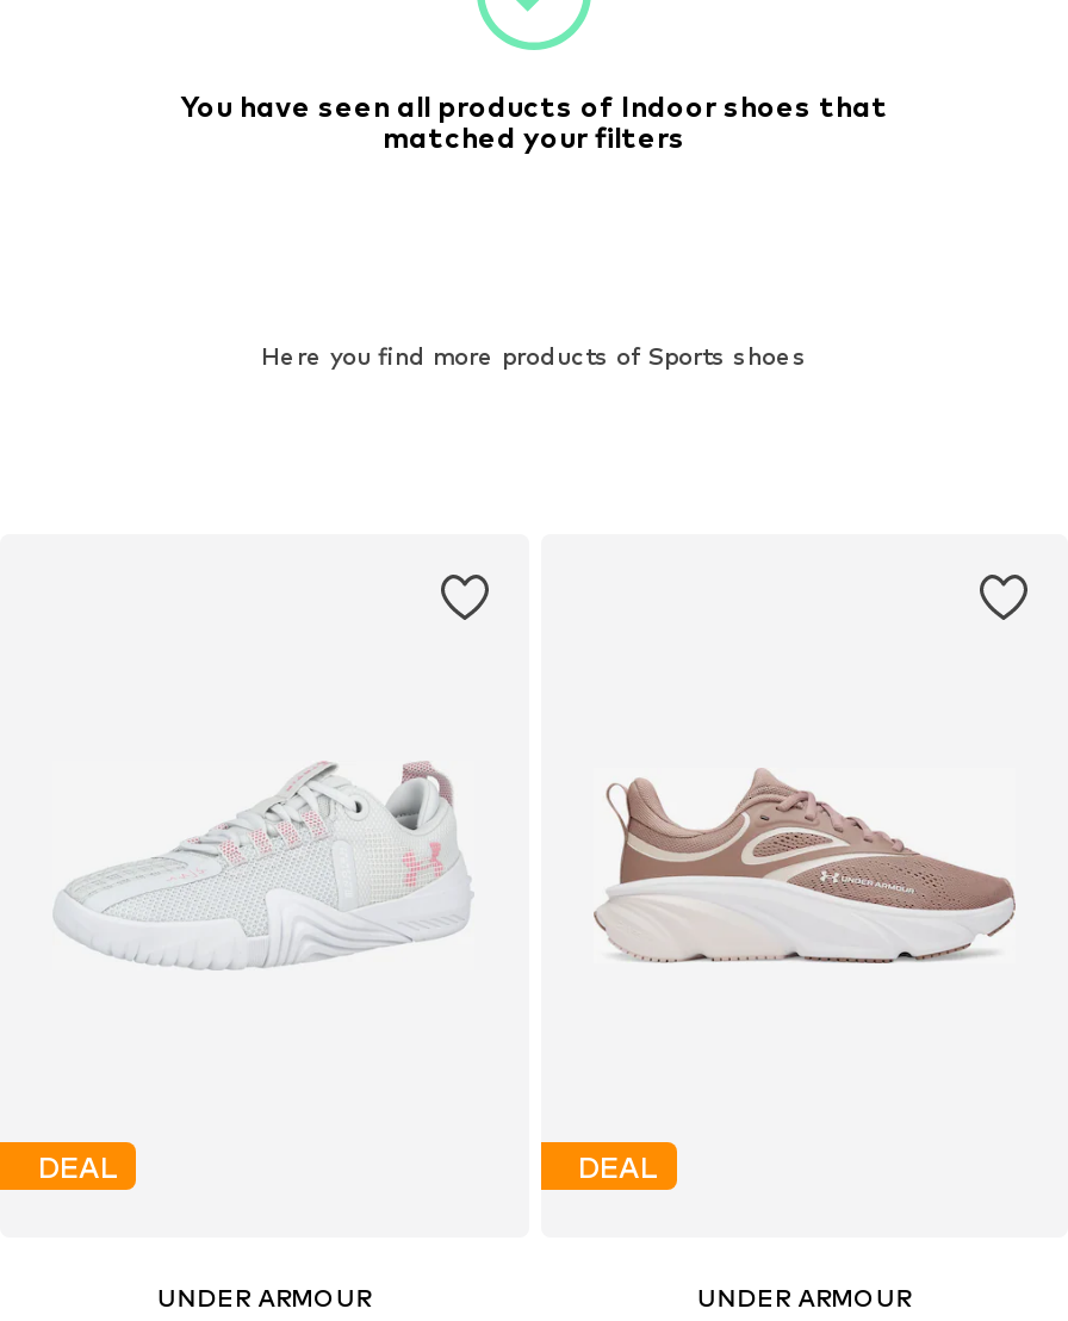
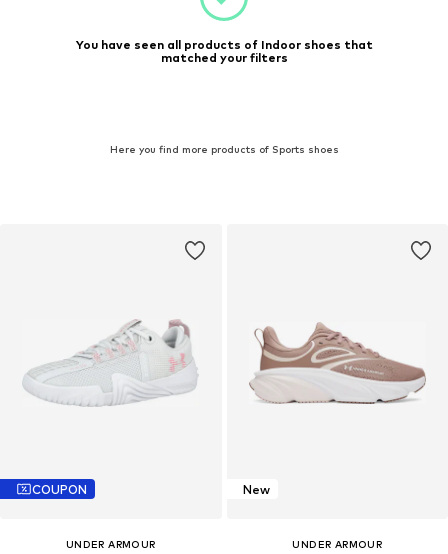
[38,1149,117,1185] DEAL -> [32,482,87,497] COUPON
[578,1149,657,1185] DEAL -> [242,482,269,497] New

